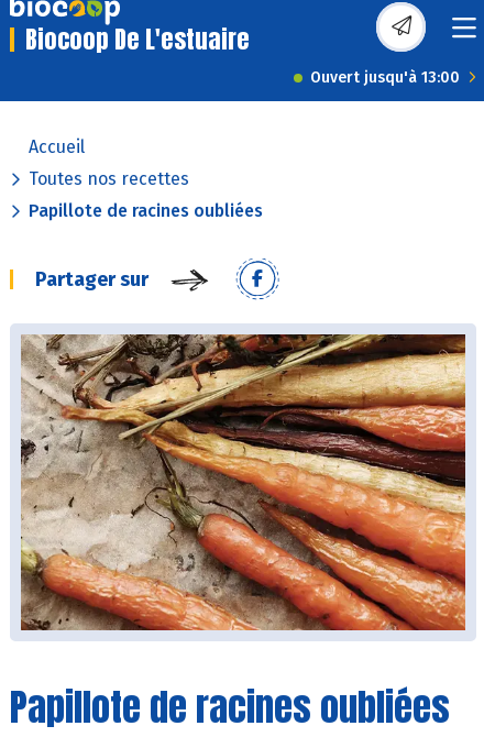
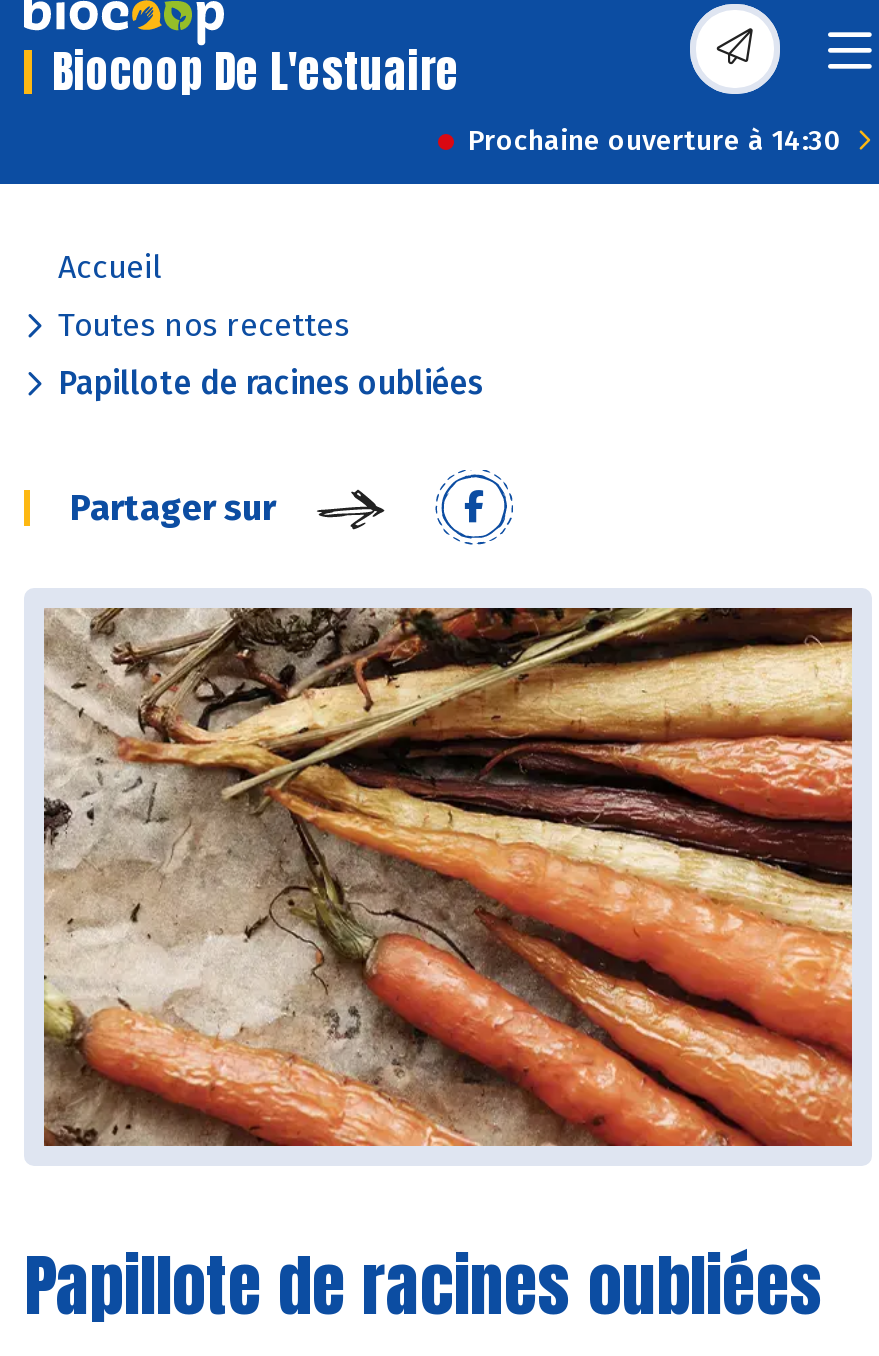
[310,68,460,87] Ouvert jusqu'à 13:00 -> [468,124,842,158] Prochaine ouverture à 14:30

